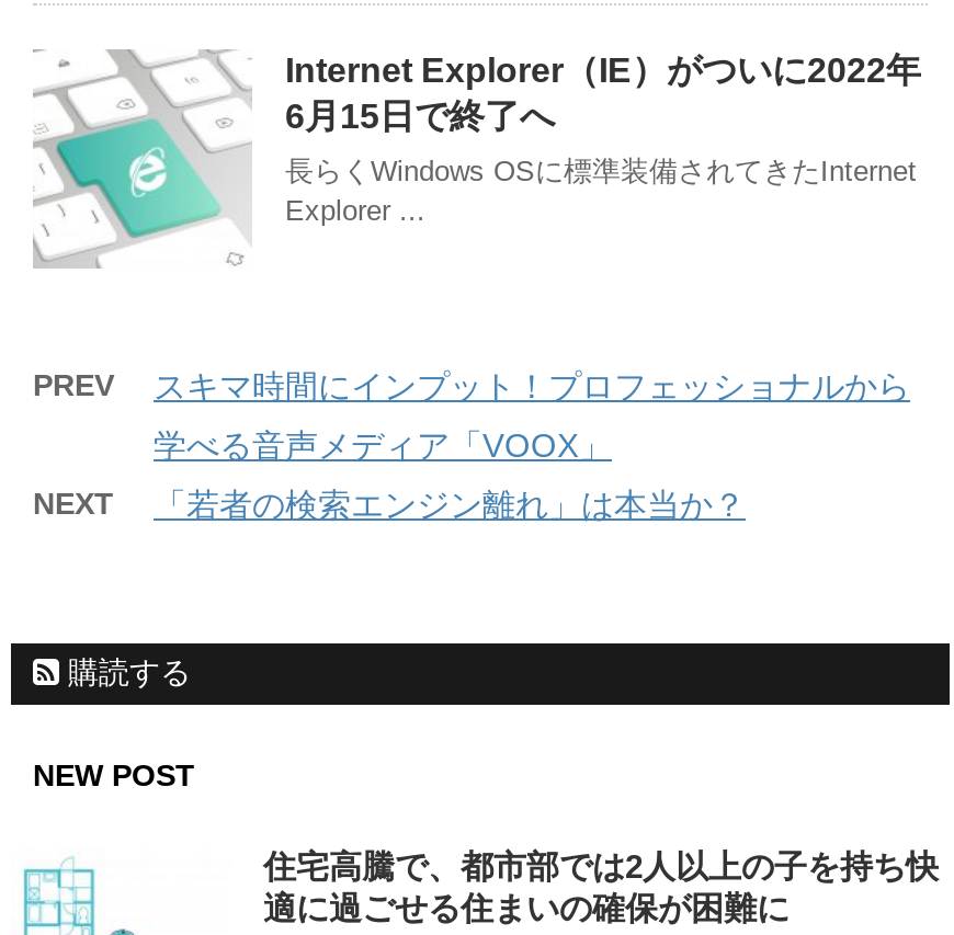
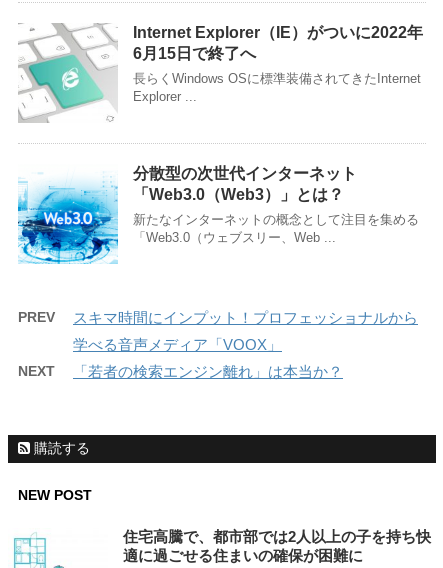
none -> [17,165,419,265] [image] | 分散型の次世代インターネット | 「Web3.0（Web3）」とは？ | 新たなインターネットの概念として注目を集める | 「Web3.0（ウェブスリー、Web ...

